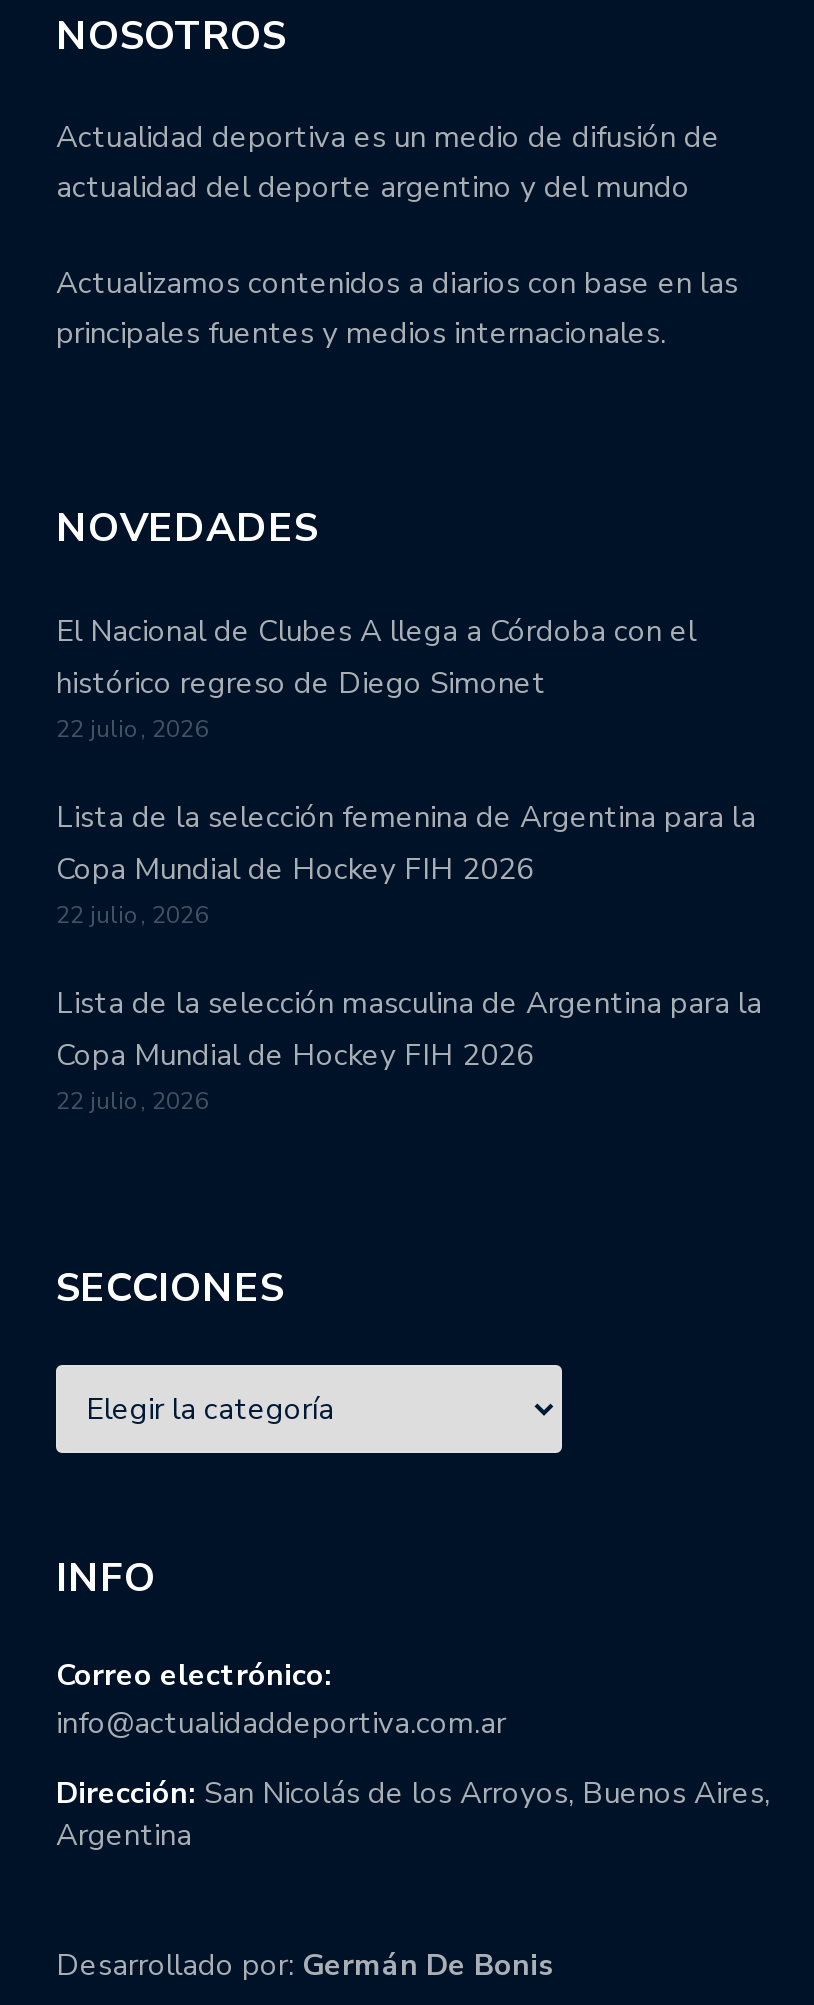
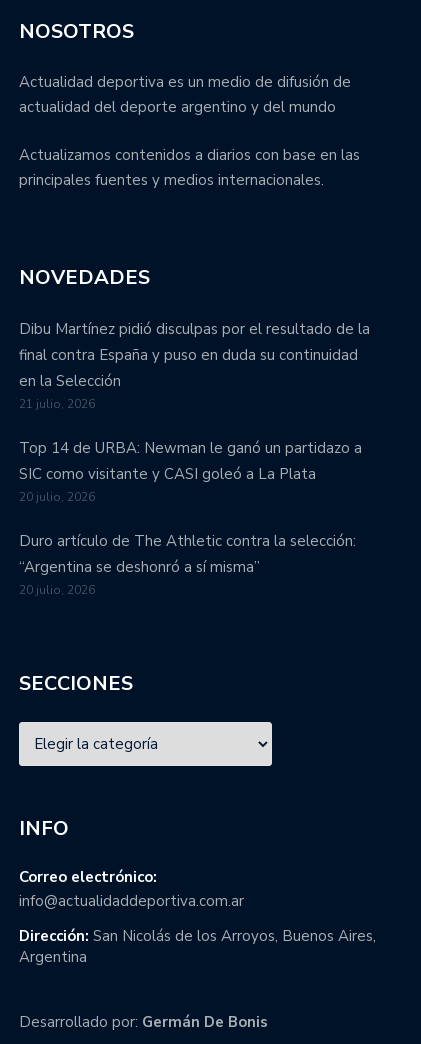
[56,611,696,745] El Nacional de Clubes A llega a Córdoba con el | histórico regreso de Diego Simonet | 22 julio, 2026 -> [19,319,370,412] Dibu Martínez pidió disculpas por el resultado de la | final contra España y puso en duda su continuidad | en la Selección | 21 julio, 2026
[56,797,756,931] Lista de la selección femenina de Argentina para la | Copa Mundial de Hockey FIH 2026 | 22 julio, 2026 -> [19,438,362,505] Top 14 de URBA: Newman le ganó un partidazo a | SIC como visitante y CASI goleó a La Plata | 20 julio, 2026
[56,983,762,1117] Lista de la selección masculina de Argentina para la | Copa Mundial de Hockey FIH 2026 | 22 julio, 2026 -> [19,531,356,598] Duro artículo de The Athletic contra la selección: | “Argentina se deshonró a sí misma” | 20 julio, 2026

